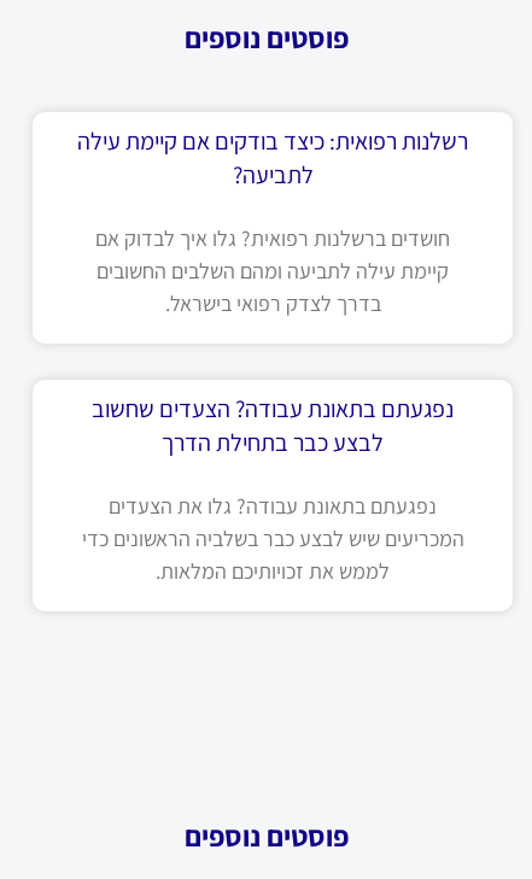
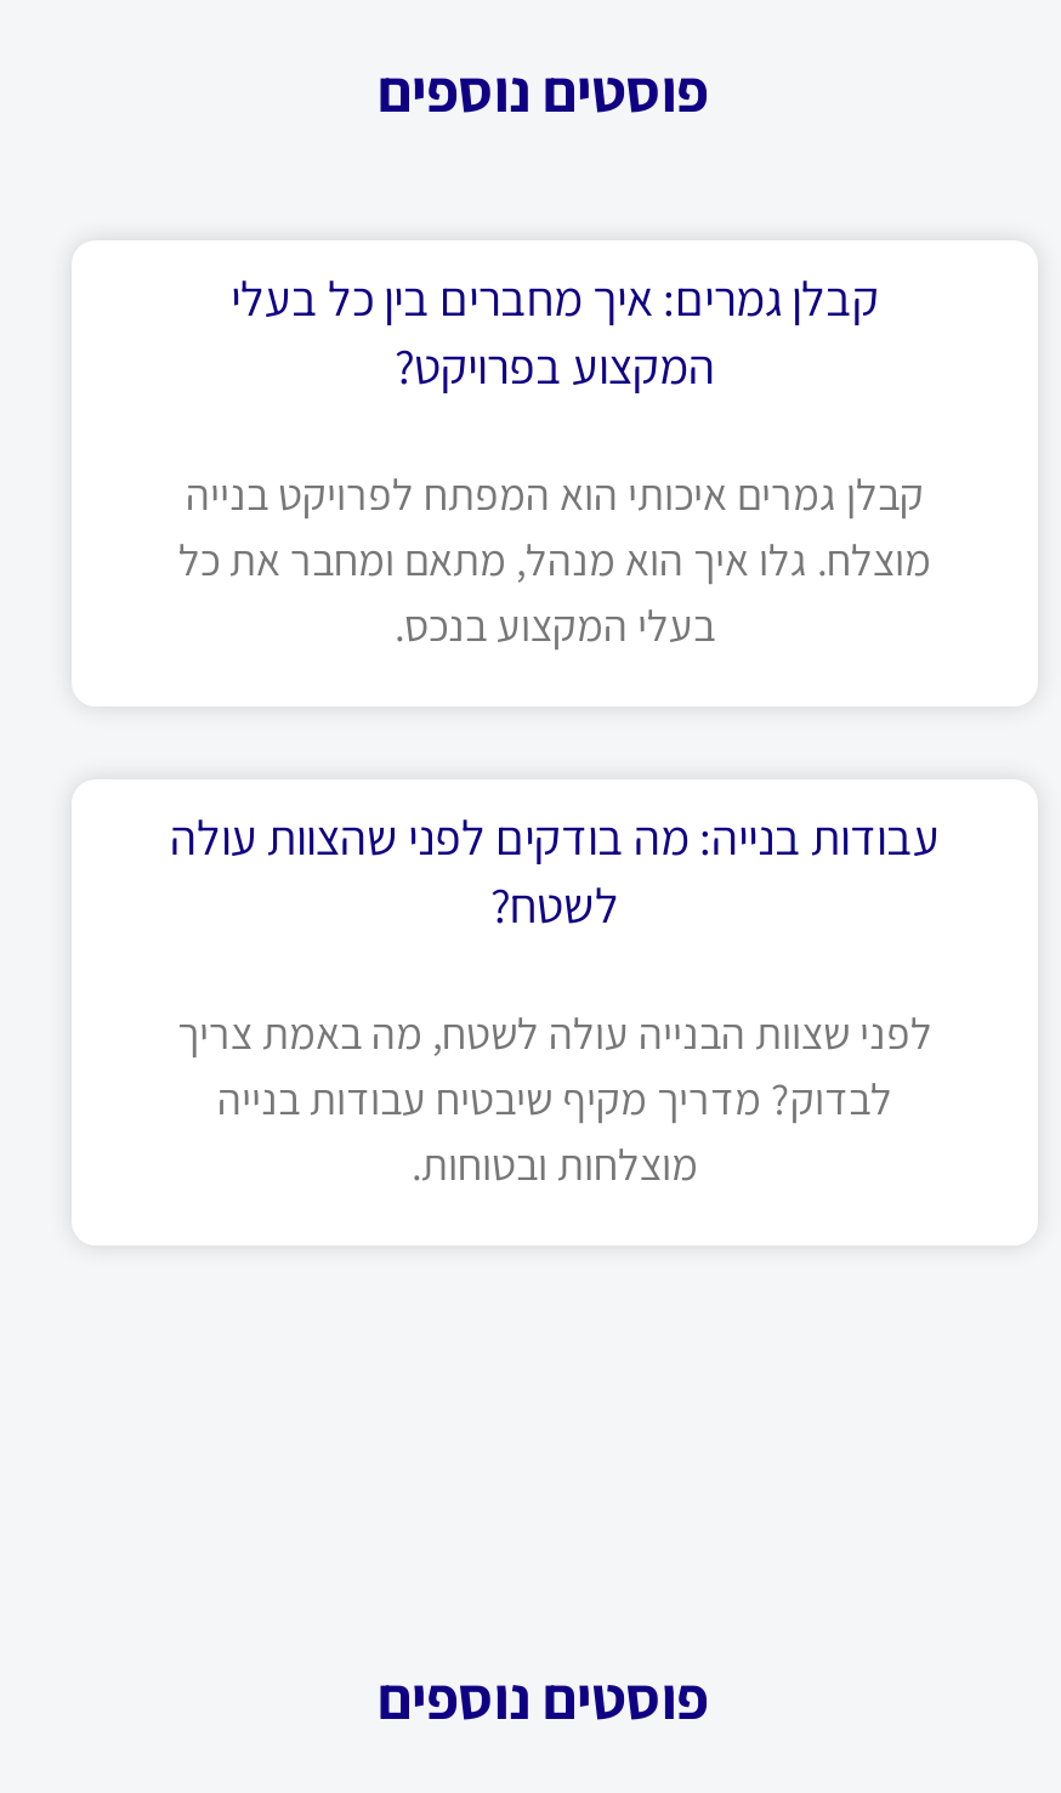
[77,126,468,191] רשלנות רפואית: כיצד בודקים אם קיימת עילה | לתביעה? -> [231,268,879,399] קבלן גמרים: איך מחברים בין כל בעלי | המקצוע בפרויקט?
[95,225,450,317] חושדים ברשלנות רפואית? גלו איך לבדוק אם | קיימת עילה לתביעה ומהם השלבים החשובים | בדרך לצדק רפואי בישראל. -> [178,467,931,654] קבלן גמרים איכותי הוא המפתח לפרויקט בנייה | מוצלח. גלו איך הוא מנהל, מתאם ומחבר את כל | בעלי המקצוע בנכס.
[92,393,454,459] נפגעתם בתאונת עבודה? הצעדים שחשוב | לבצע כבר בתחילת הדרך -> [170,807,940,938] עבודות בנייה: מה בודקים לפני שהצוות עולה | לשטח?
[81,492,464,585] נפגעתם בתאונת עבודה? גלו את הצעדים | המכריעים שיש לבצע כבר בשלביה הראשונים כדי | לממש את זכויותיכם המלאות. -> [177,1006,932,1193] לפני שצוות הבנייה עולה לשטח, מה באמת צריך | לבדוק? מדריך מקיף שיבטיח עבודות בנייה | מוצלחות ובטוחות.

